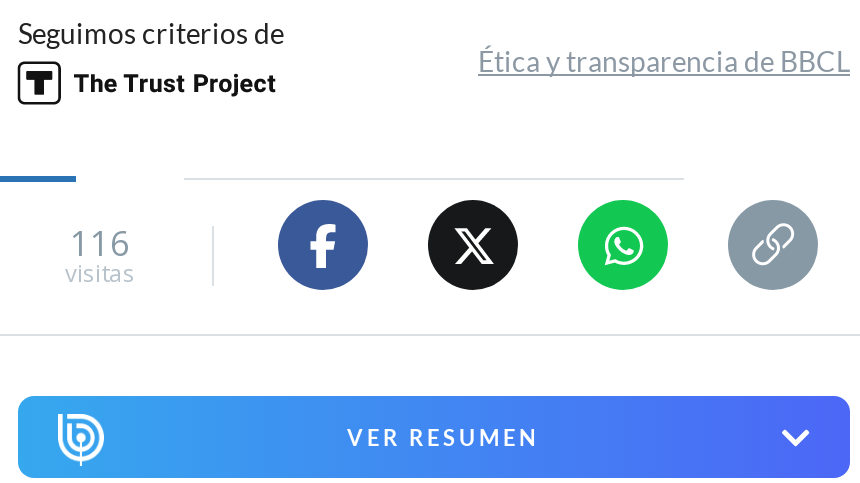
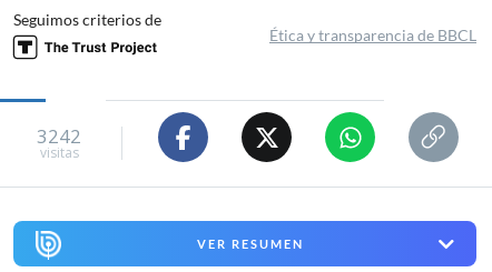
[70,220,130,266] 116 -> [37,123,81,149] 3242

